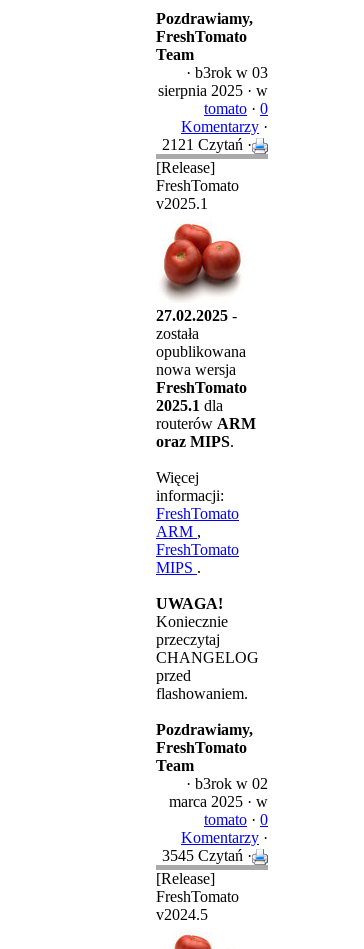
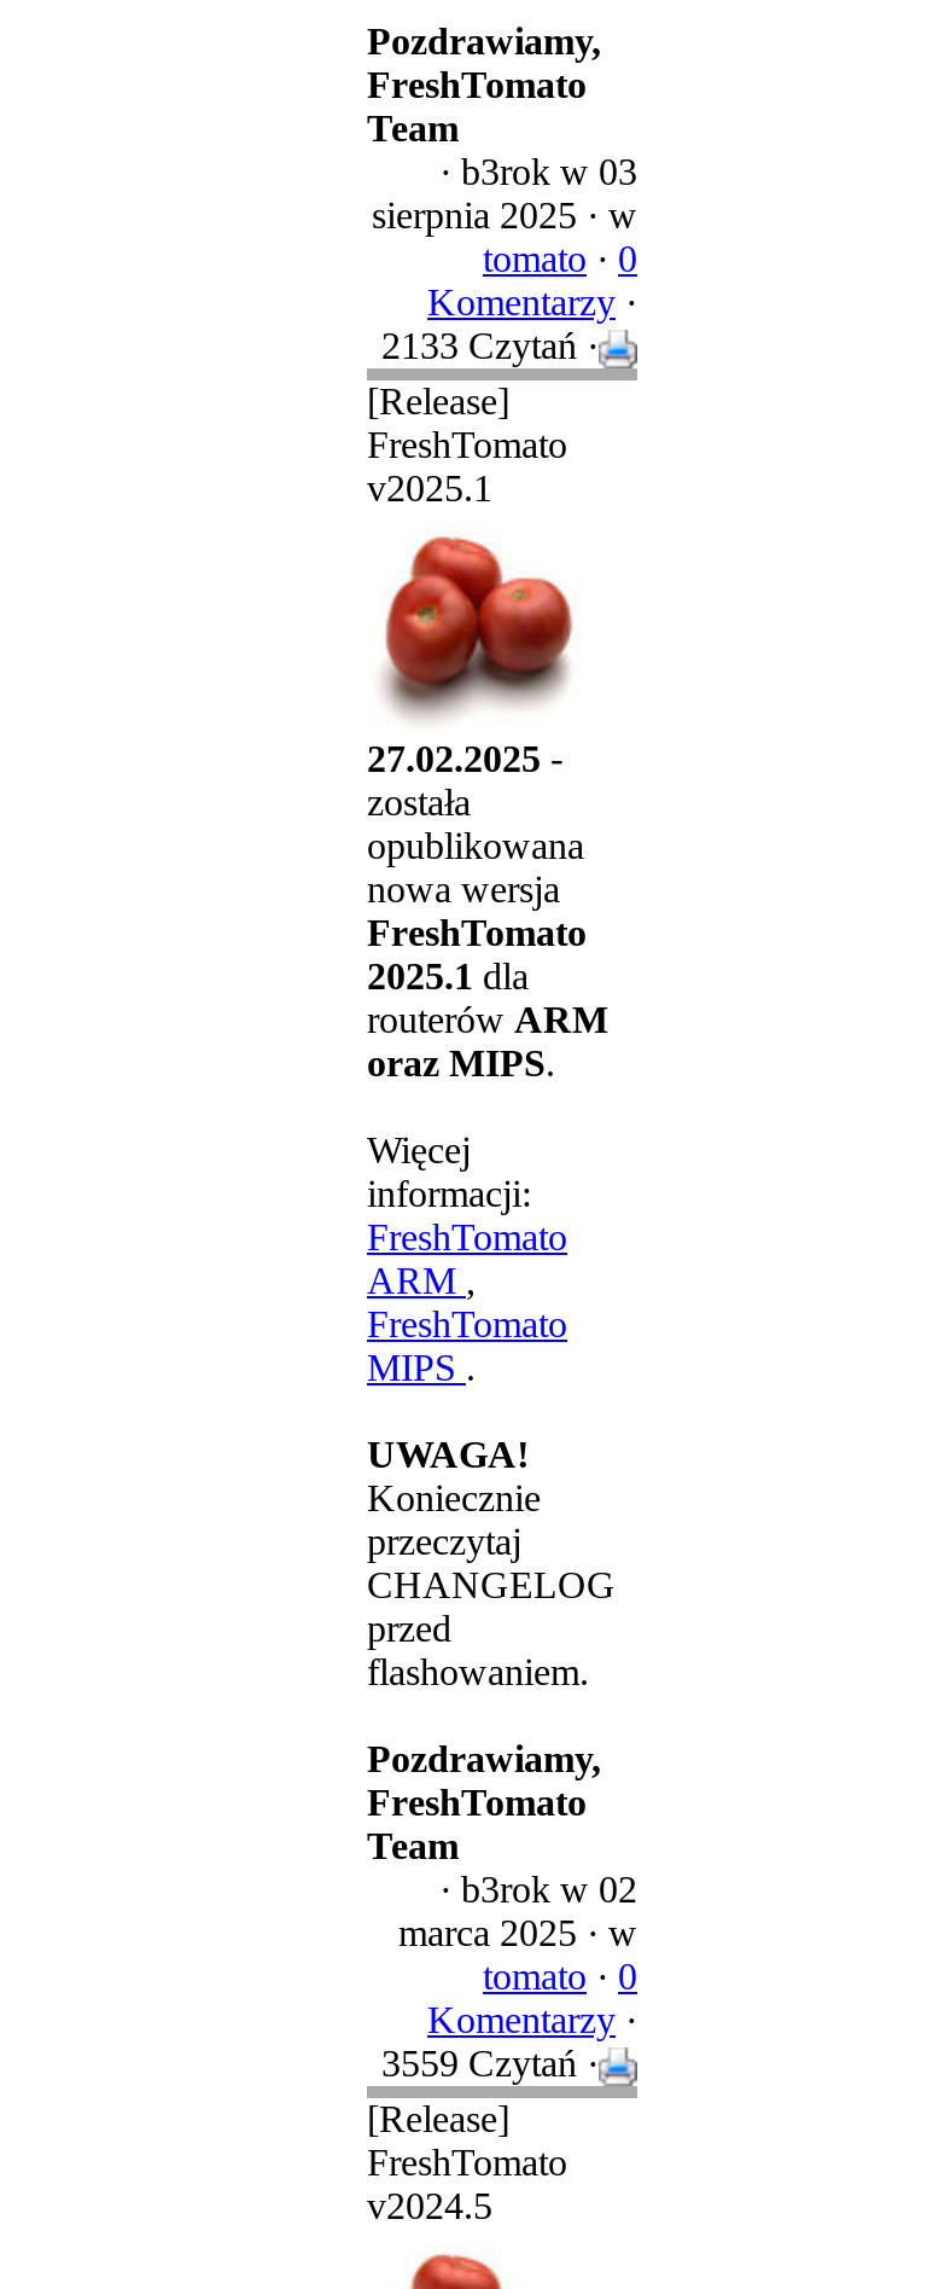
[162,136,252,153] 2121 Czytań · -> [381,325,599,366] 2133 Czytań ·
[162,847,252,864] 3545 Czytań · -> [381,2043,599,2084] 3559 Czytań ·

